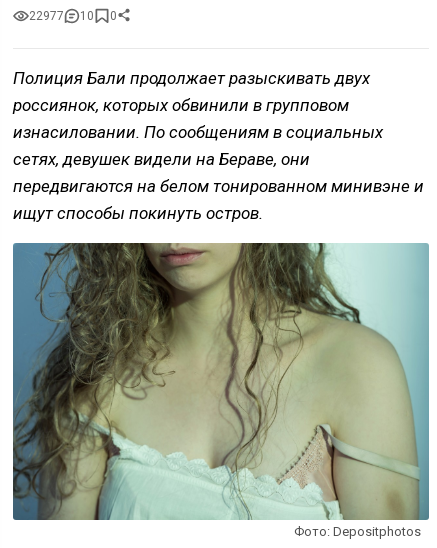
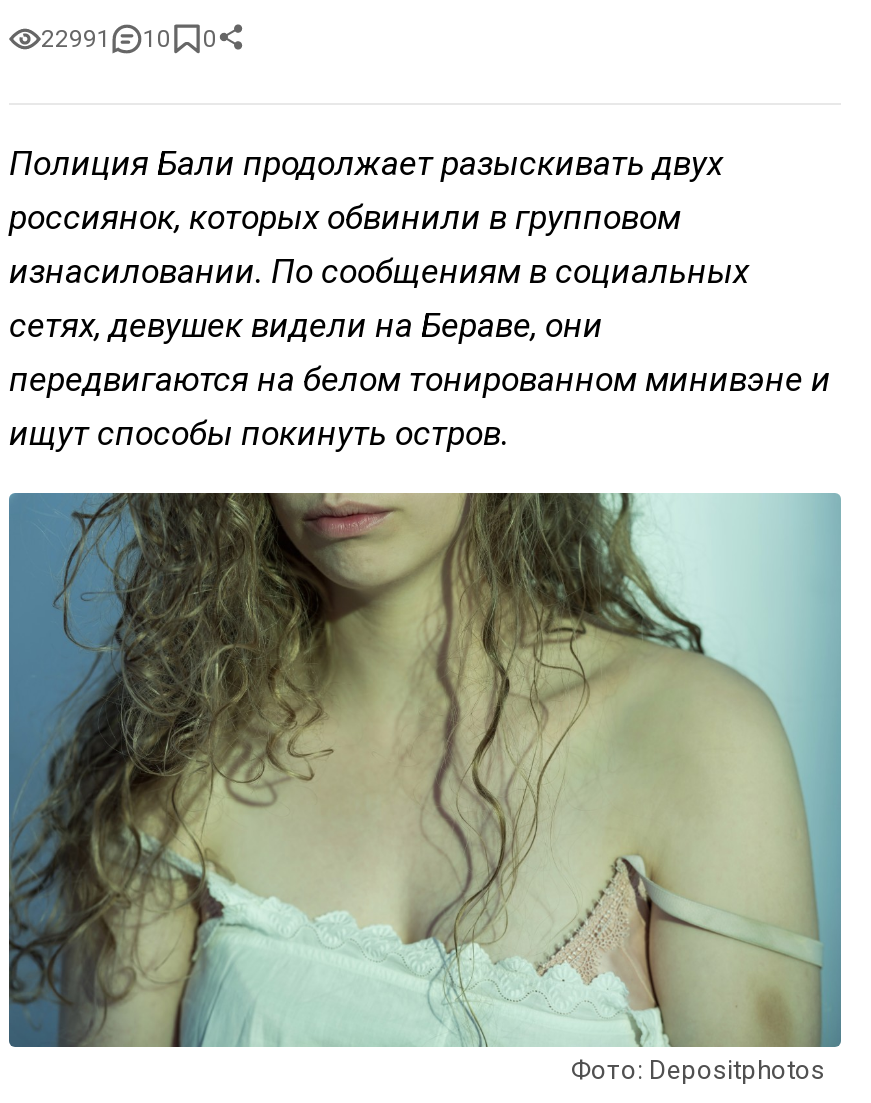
[29,9,117,23] 22977 10 0 -> [41,25,217,53] 22991 10 0

